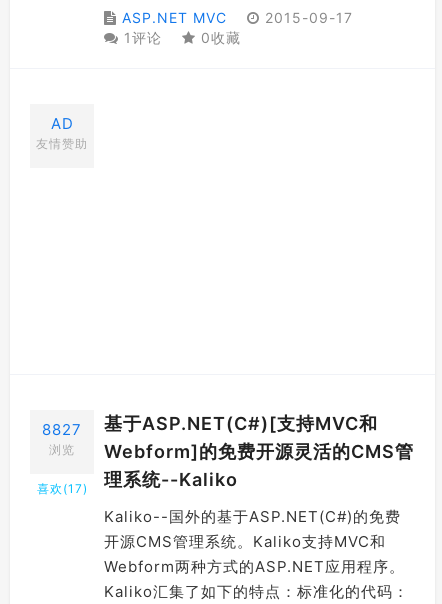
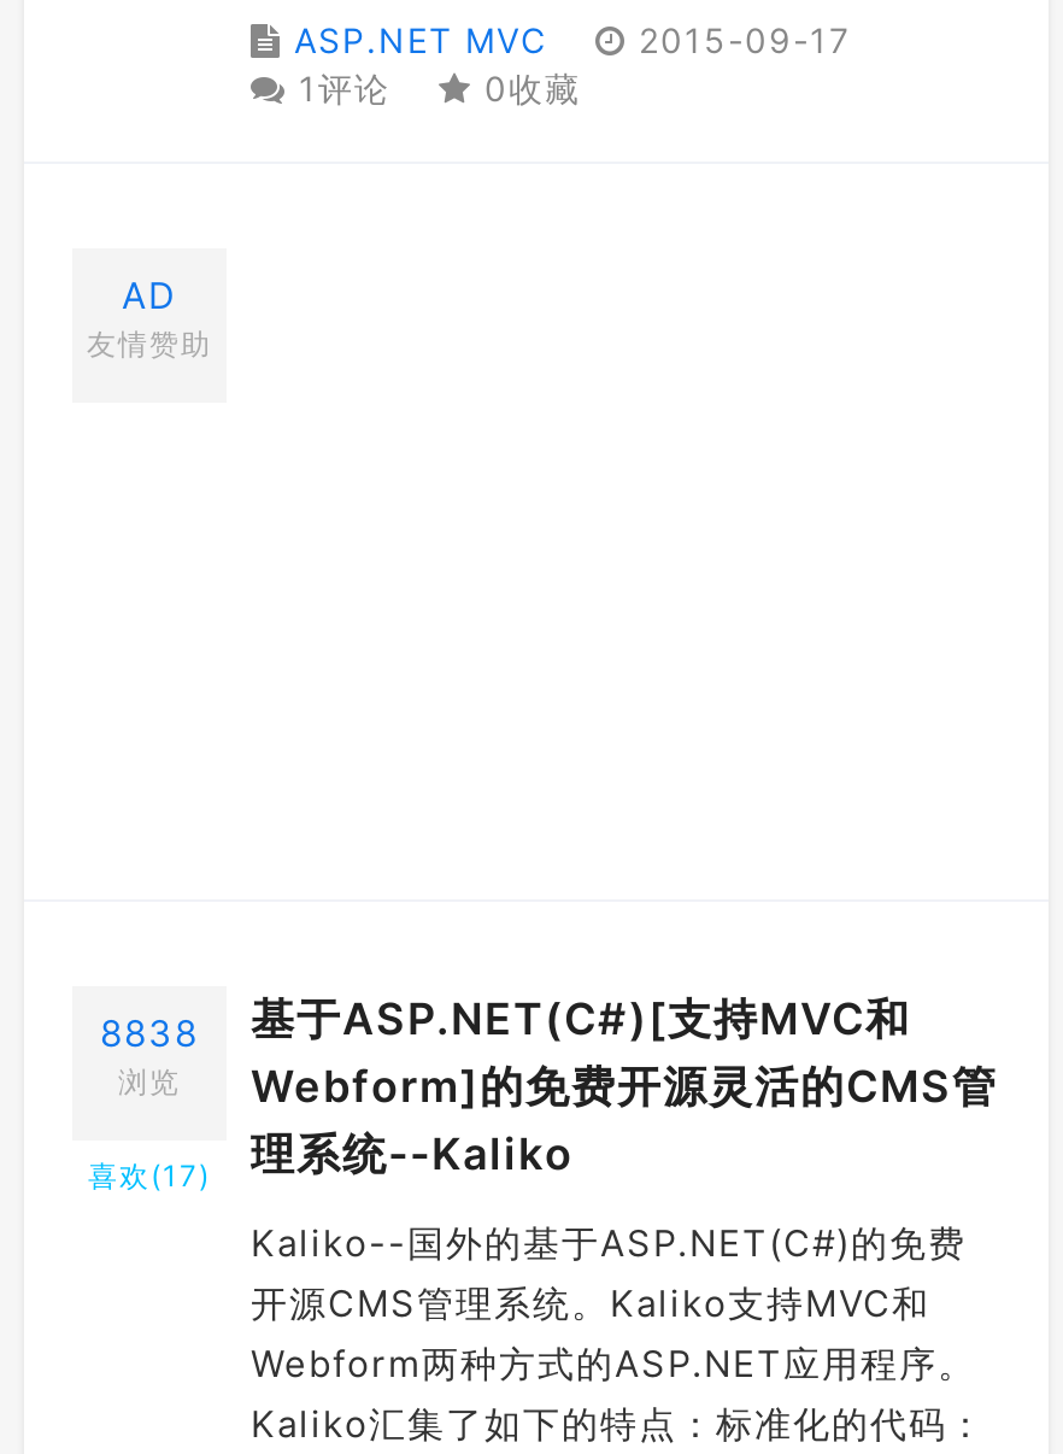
[42,413,378,439] 8827 基于ASP.NET(C#)[支持MVC和 -> [100,993,911,1056] 8838 基于ASP.NET(C#)[支持MVC和

